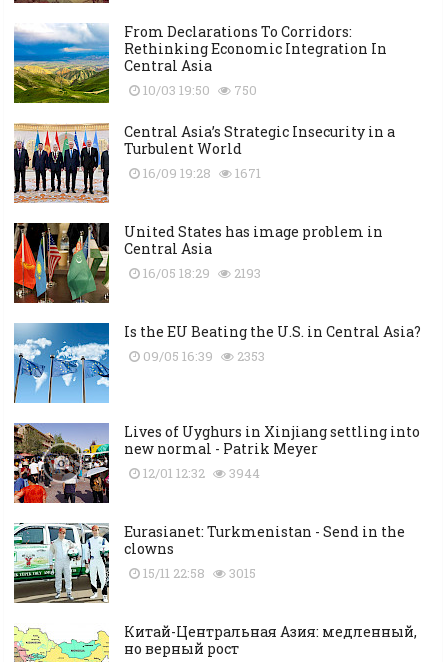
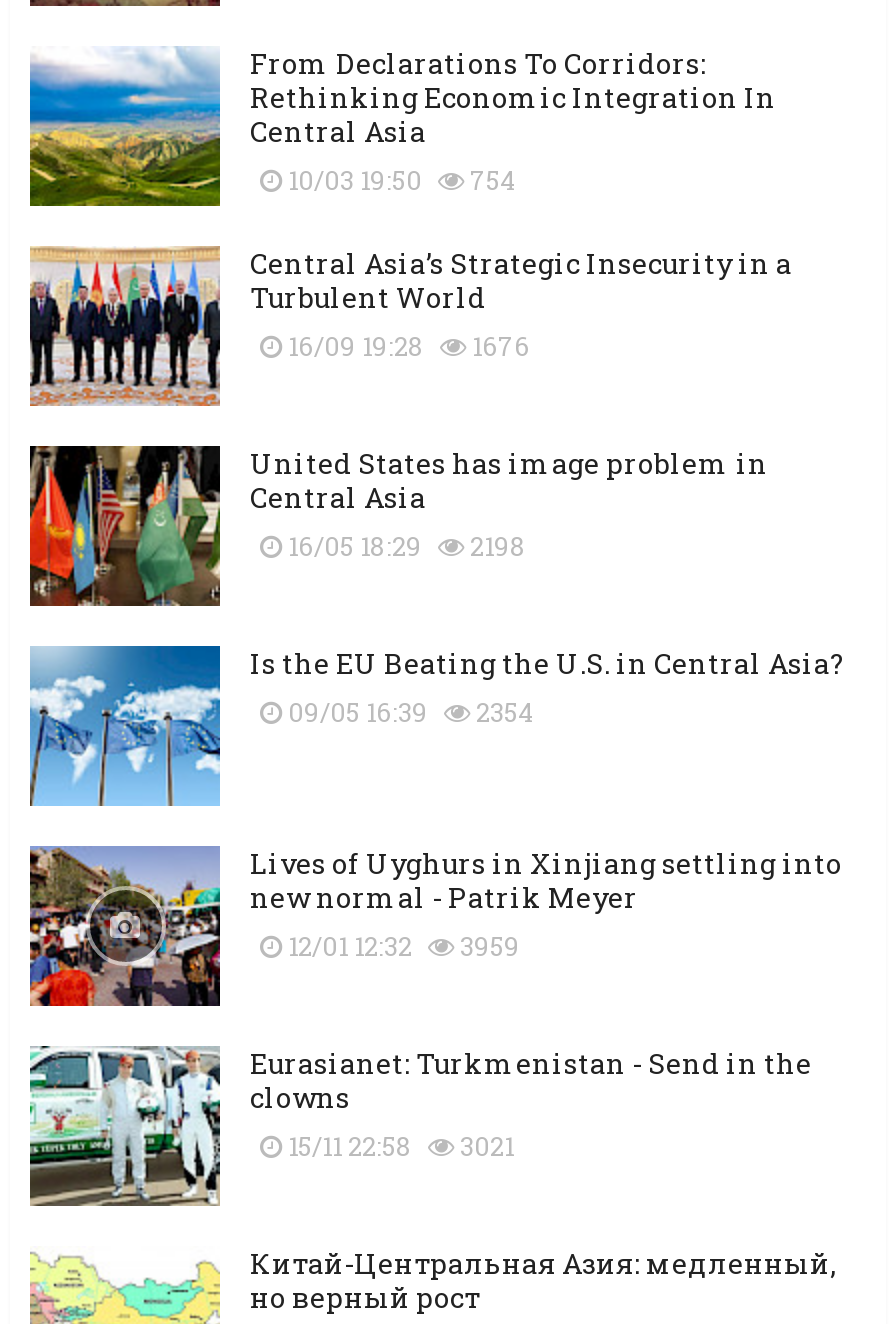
[140,81,257,99] 10/03 19:50 750 -> [282,162,516,198] 10/03 19:50 754
[140,164,261,182] 16/09 19:28 1671 -> [282,328,530,364] 16/09 19:28 1676
[140,264,261,282] 16/05 18:29 2193 -> [282,528,526,564] 16/05 18:29 2198
[140,347,265,365] 09/05 16:39 2353 -> [282,694,534,730] 09/05 16:39 2354
[140,464,260,482] 12/01 12:32 3944 -> [282,928,520,964] 12/01 12:32 3959
[140,564,256,582] 15/11 22:58 3015 -> [282,1128,514,1164] 15/11 22:58 3021

